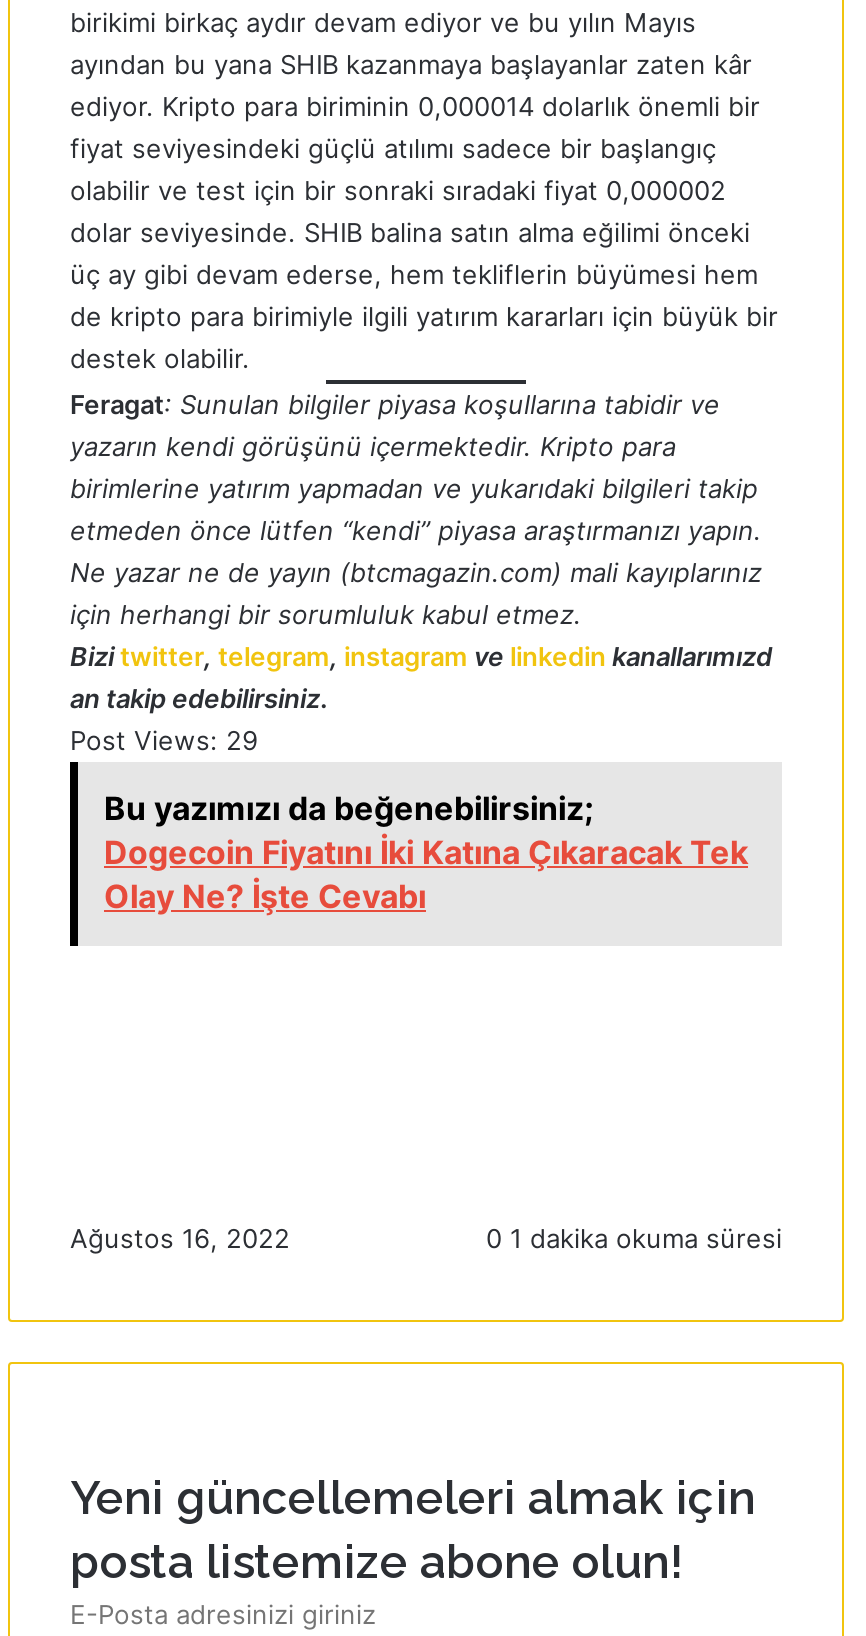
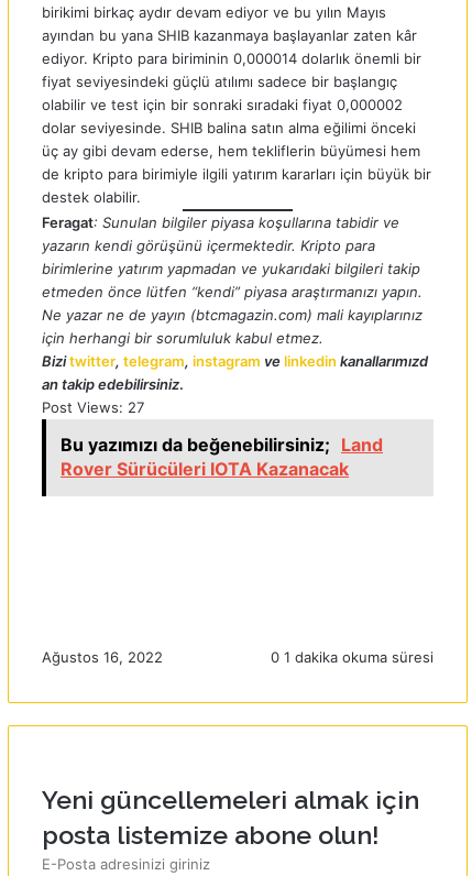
[70,724,258,756] Post Views: 29 -> [42,398,144,416] Post Views: 27
[104,788,748,916] Bu yazımızı da beğenebilirsiniz; | Dogecoin Fiyatını İki Katına Çıkaracak Tek | Olay Ne? İşte Cevabı -> [61,434,383,480] Bu yazımızı da beğenebilirsiniz; Land | Rover Sürücüleri IOTA Kazanacak

